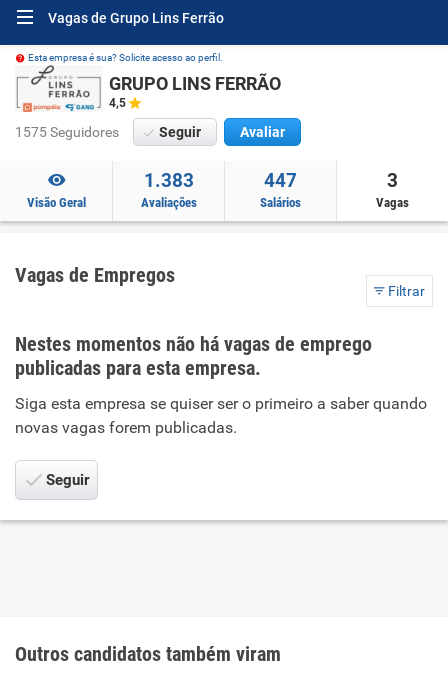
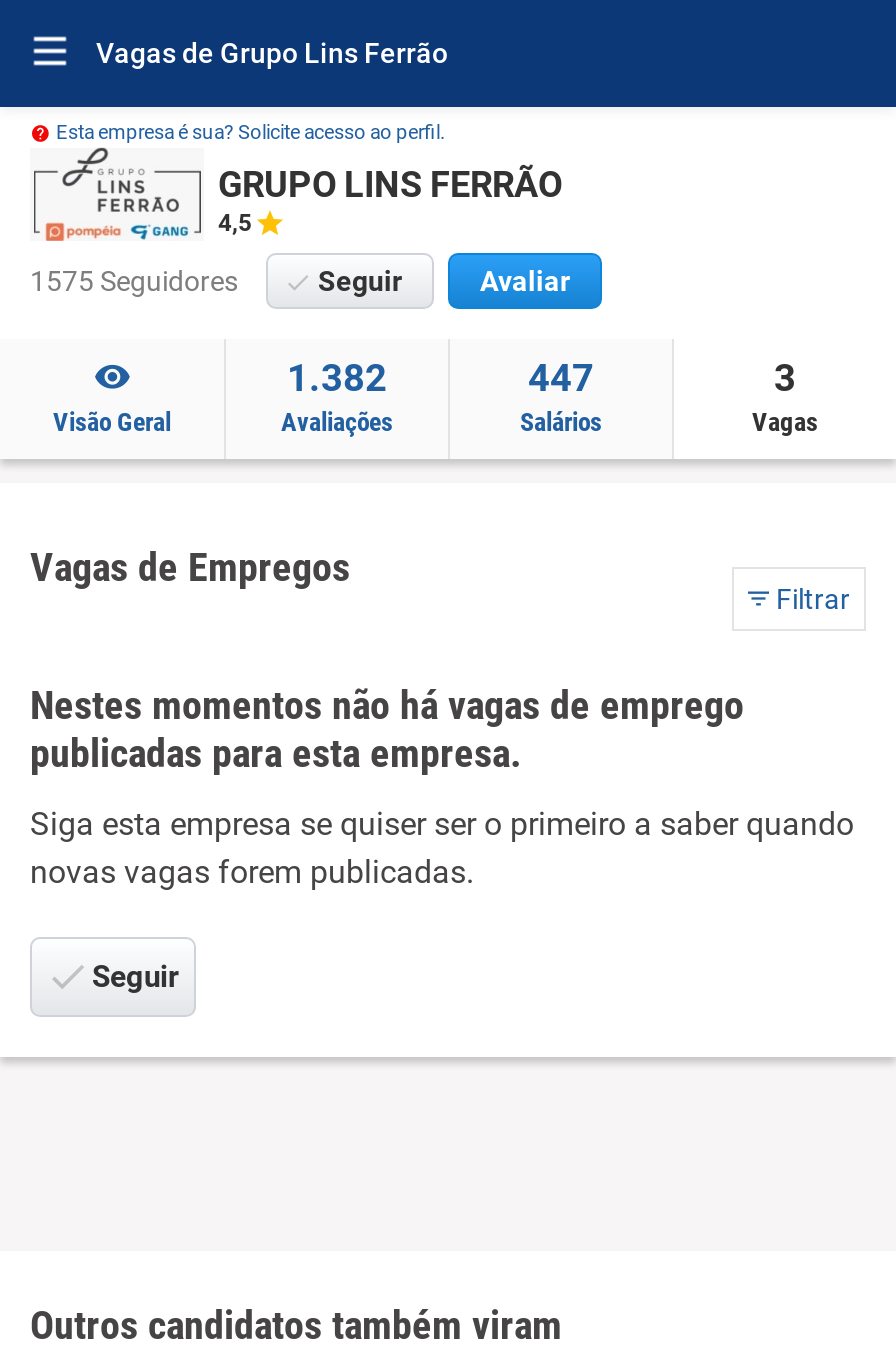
[143,169,193,192] 1.383 -> [287,355,387,401] 1.382

